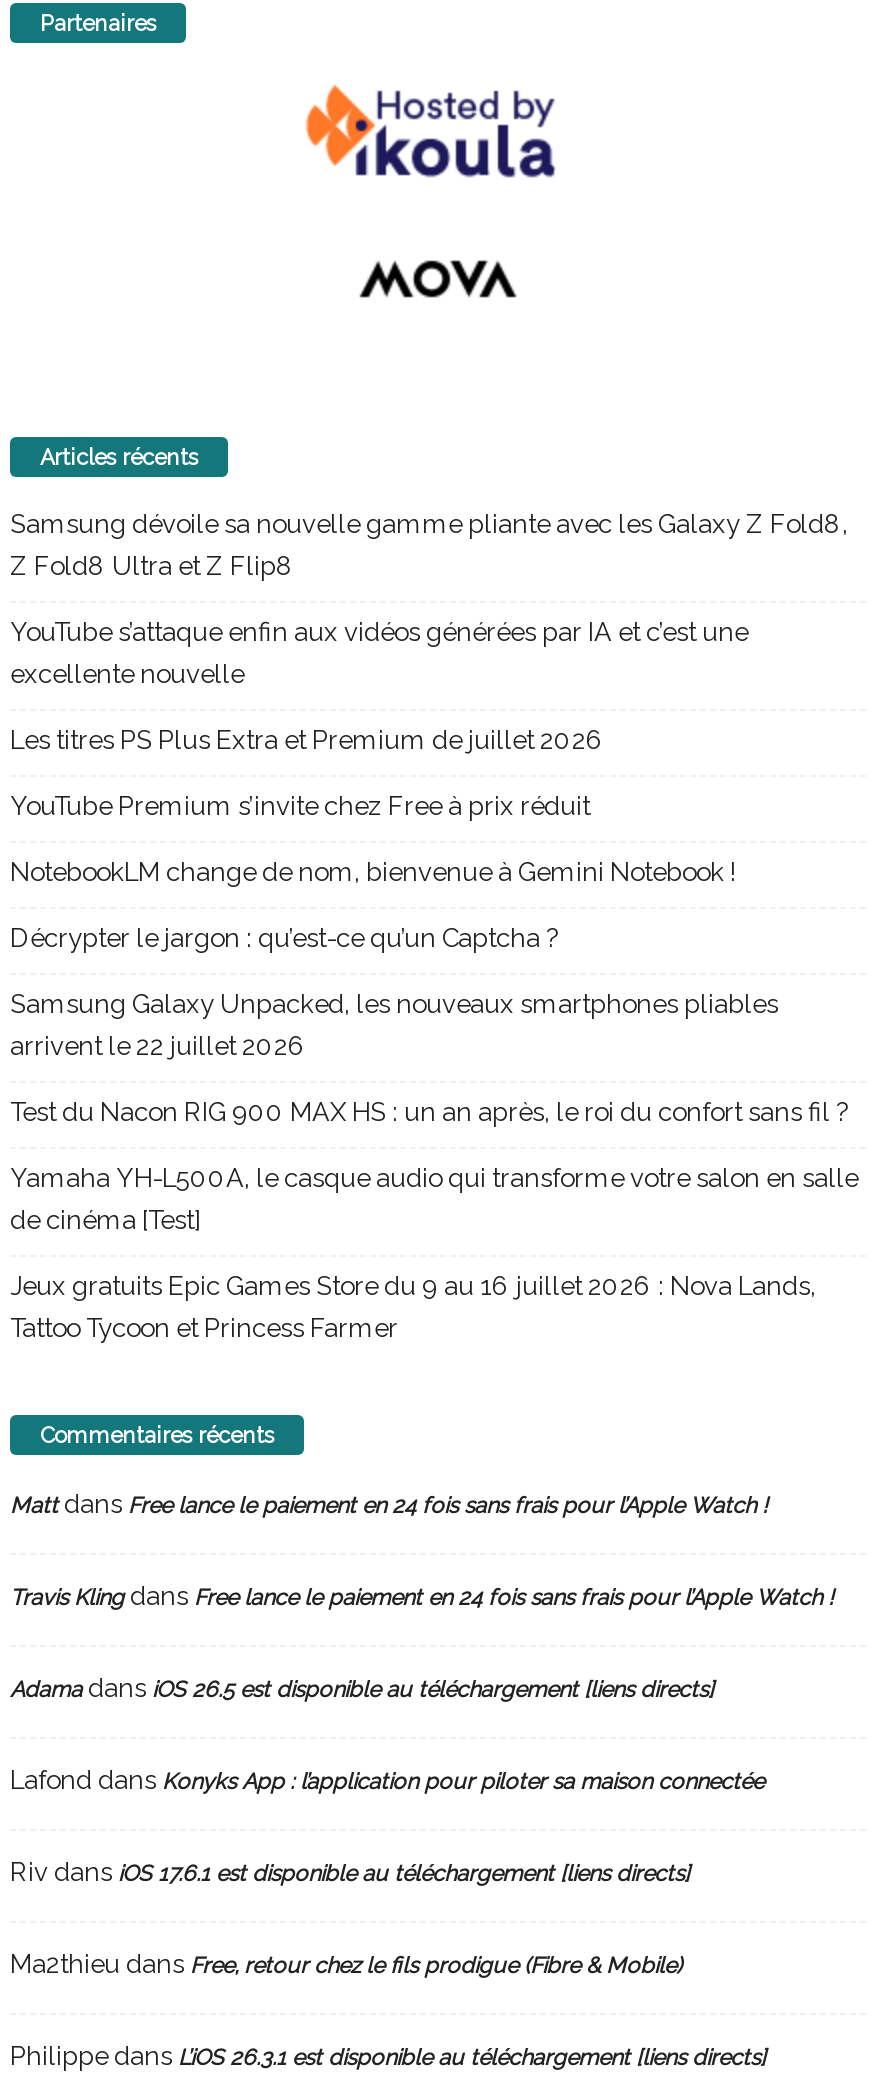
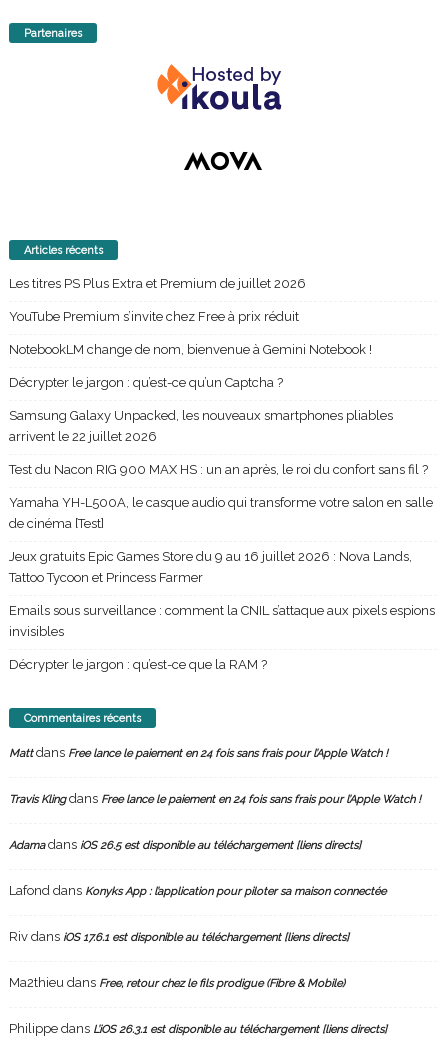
[10,508,848,688] Samsung dévoile sa nouvelle gamme pliante avec les Galaxy Z Fold8, | Z Fold8 Ultra et Z Flip8 | YouTube s’attaque enfin aux vidéos générées par IA et c’est une | excellente nouvelle -> none
moved [10,724,858,1342] -> [9,276,433,585]: Les titres PS Plus Extra et Premium de juillet 2026 | YouTube Premium s’invite chez Free à prix réduit | NotebookLM change de nom, bienvenue à Gemini Notebook ! | ... | Jeux gratuits Epic Games Store du 9 au 16 juillet 2026 : Nova Lands, | Tattoo Tycoon et Princess Farmer
none -> [9,603,435,672] Emails sous surveillance : comment la CNIL s’attaque aux pixels espions | invisibles | Décrypter le jargon : qu’est-ce que la RAM ?

